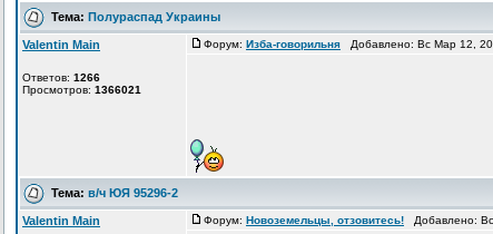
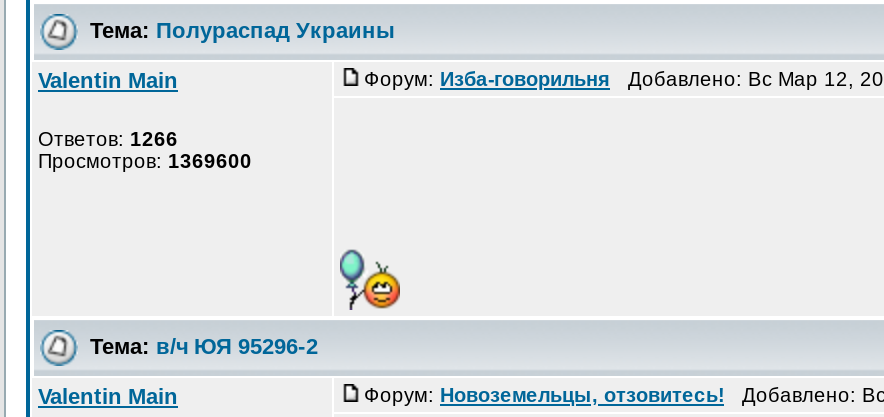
[22,84,141,96] Просмотров: 1366021 -> [38,150,252,172] Просмотров: 1369600

